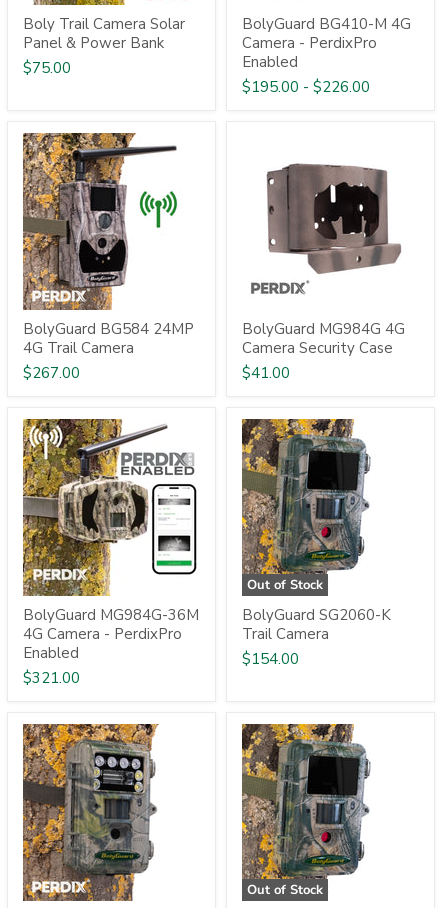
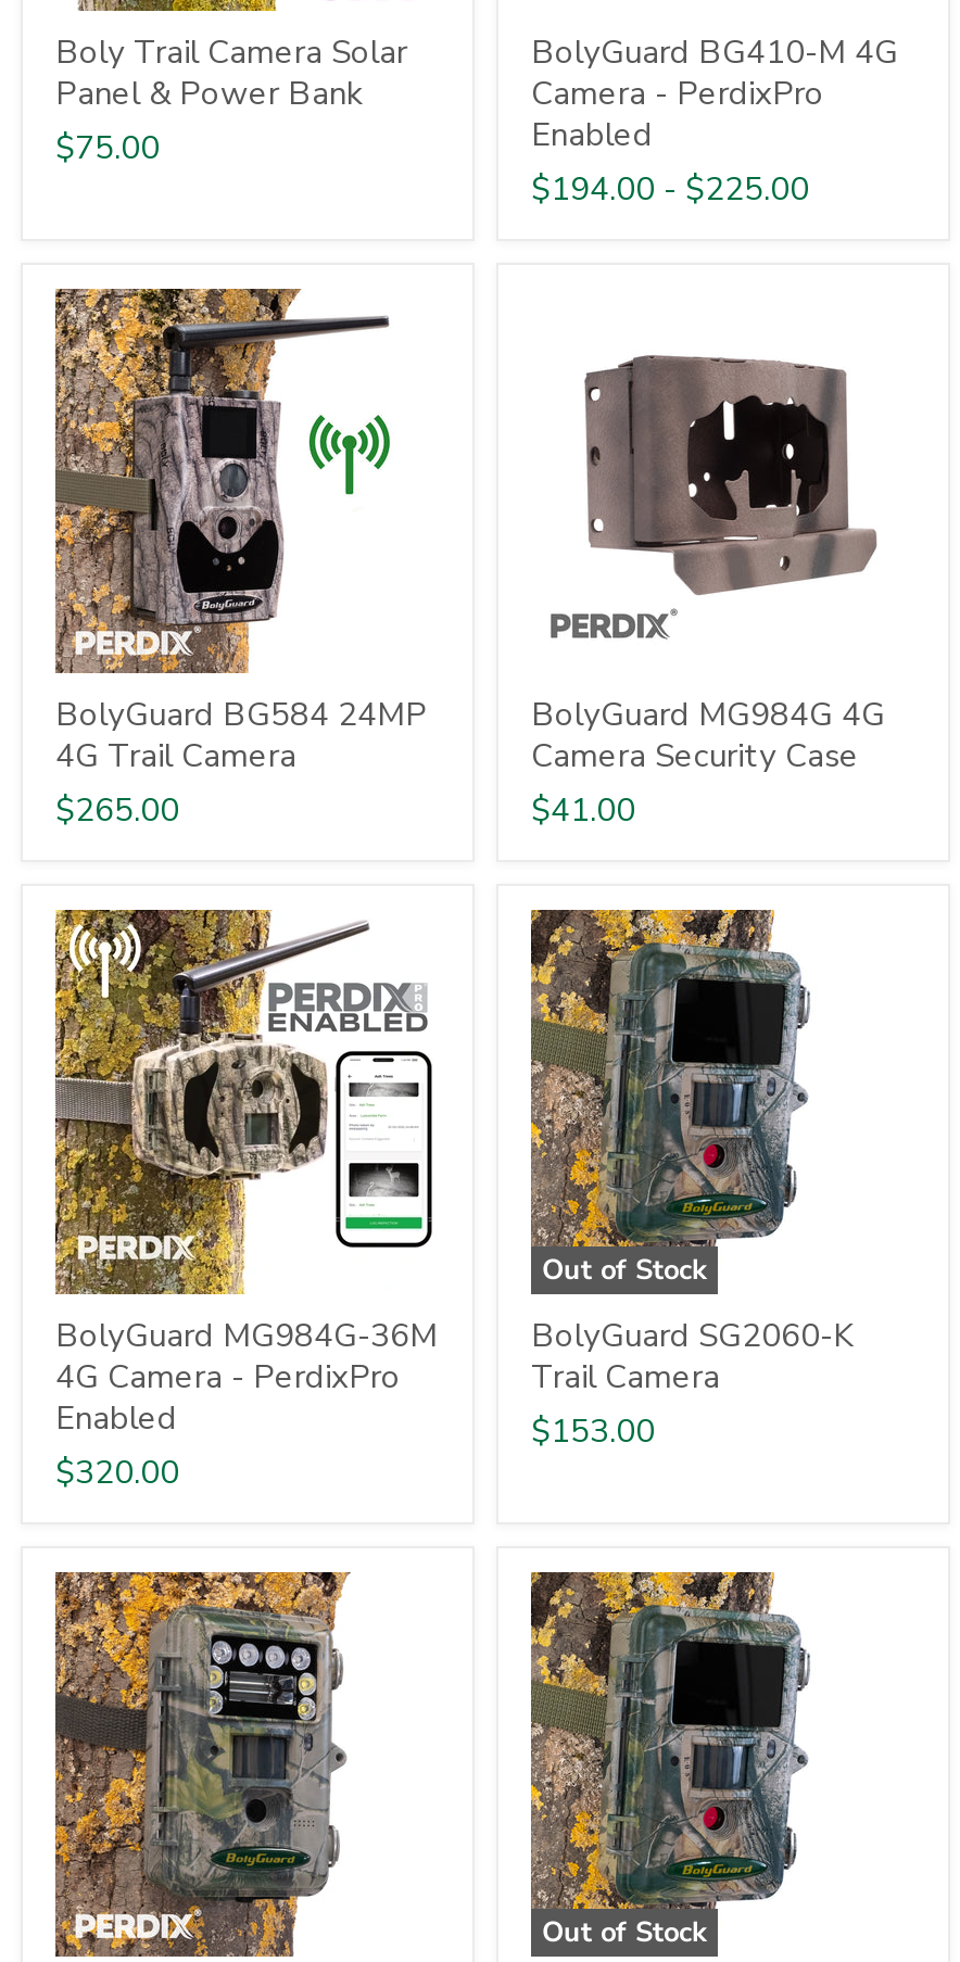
[242,77,370,97] $195.00 - $226.00 -> [531,167,809,211] $194.00 - $225.00
[23,363,80,383] $267.00 -> [55,788,179,832] $265.00
[242,649,299,669] $154.00 -> [531,1409,655,1453] $153.00
[23,668,80,688] $321.00 -> [55,1451,179,1494] $320.00

